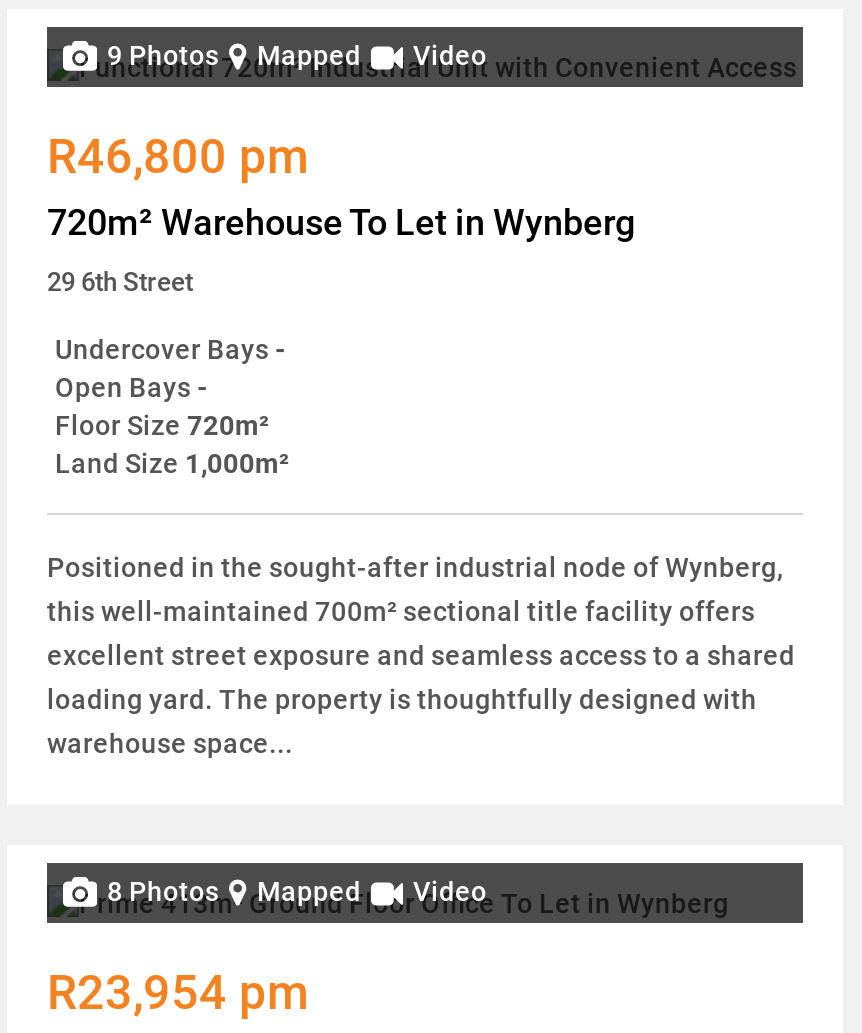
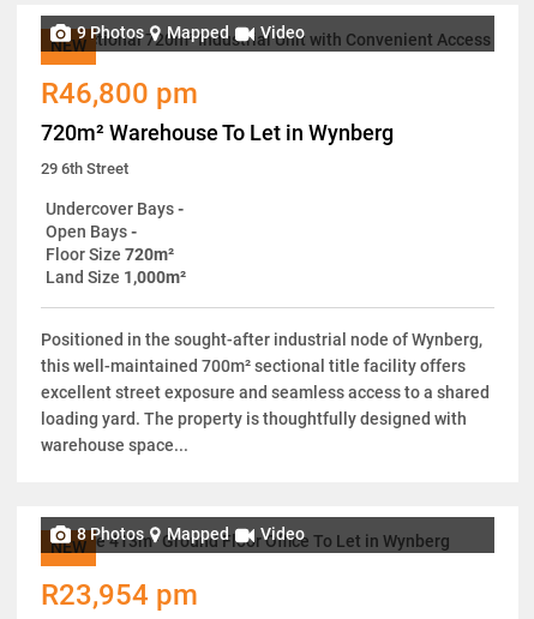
none -> [50,36,86,56] NEW
none -> [50,538,86,557] NEW

